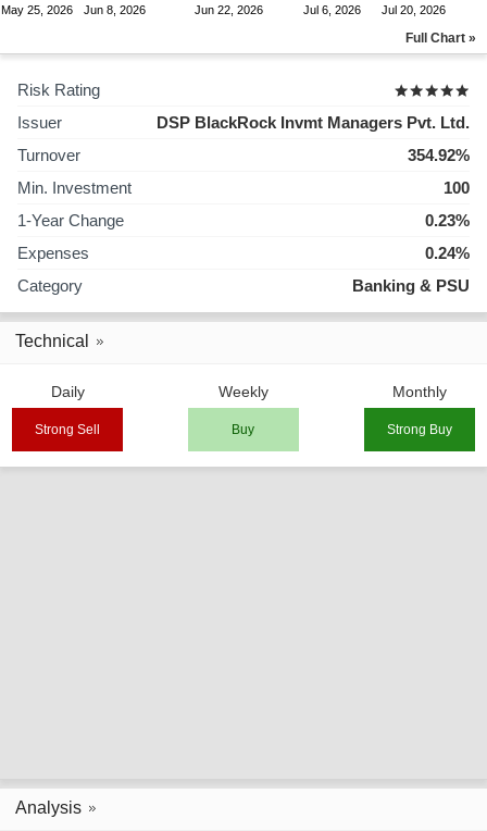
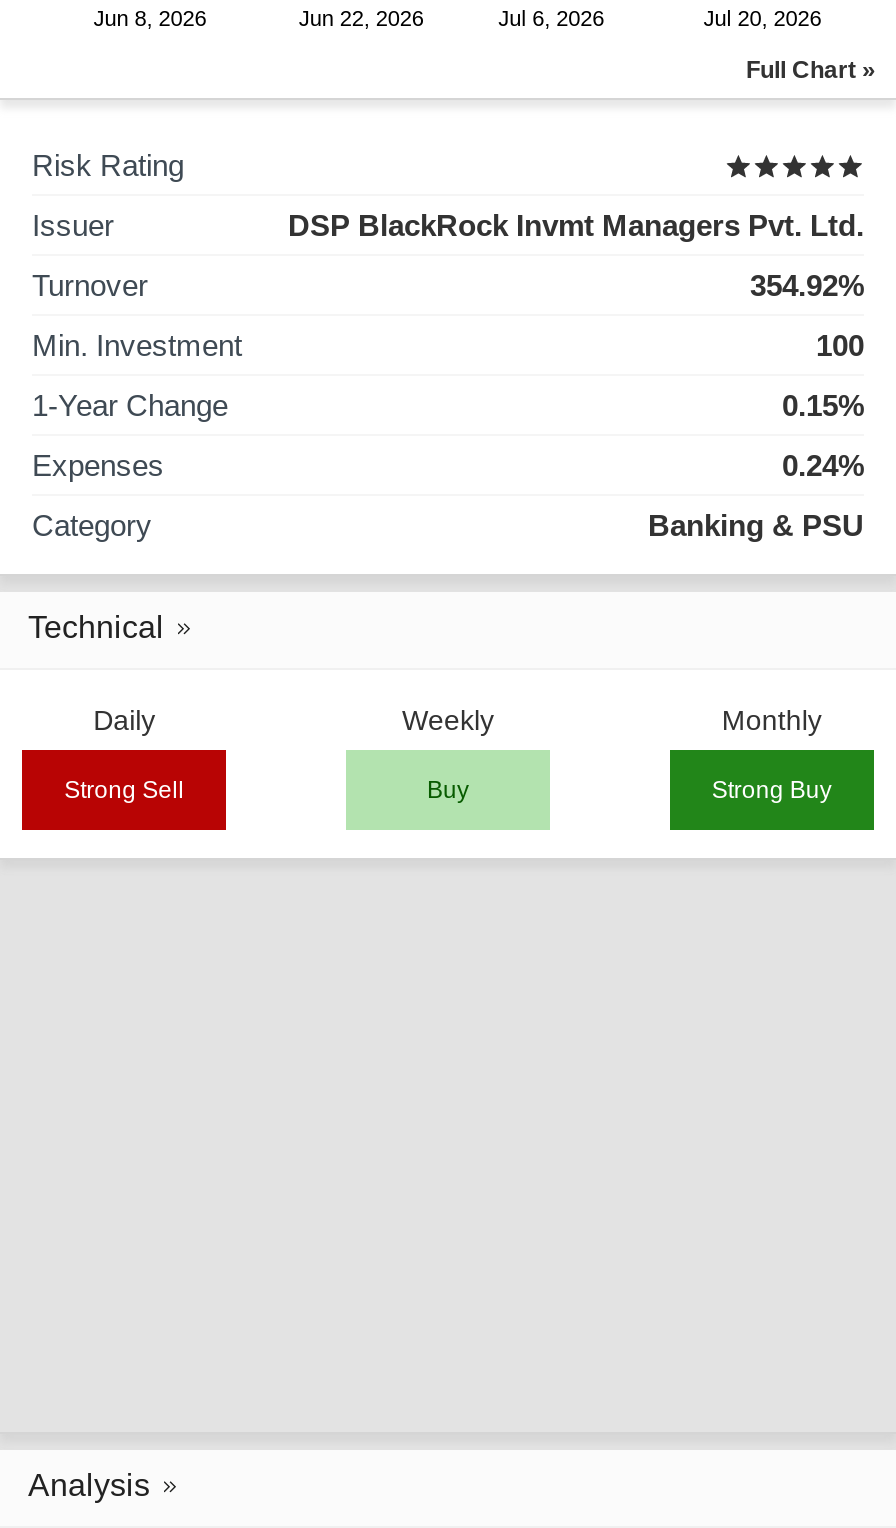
[1,3,73,16] May 25, 2026 -> none
[425,211,470,230] 0.23% -> [782,388,864,422] 0.15%

